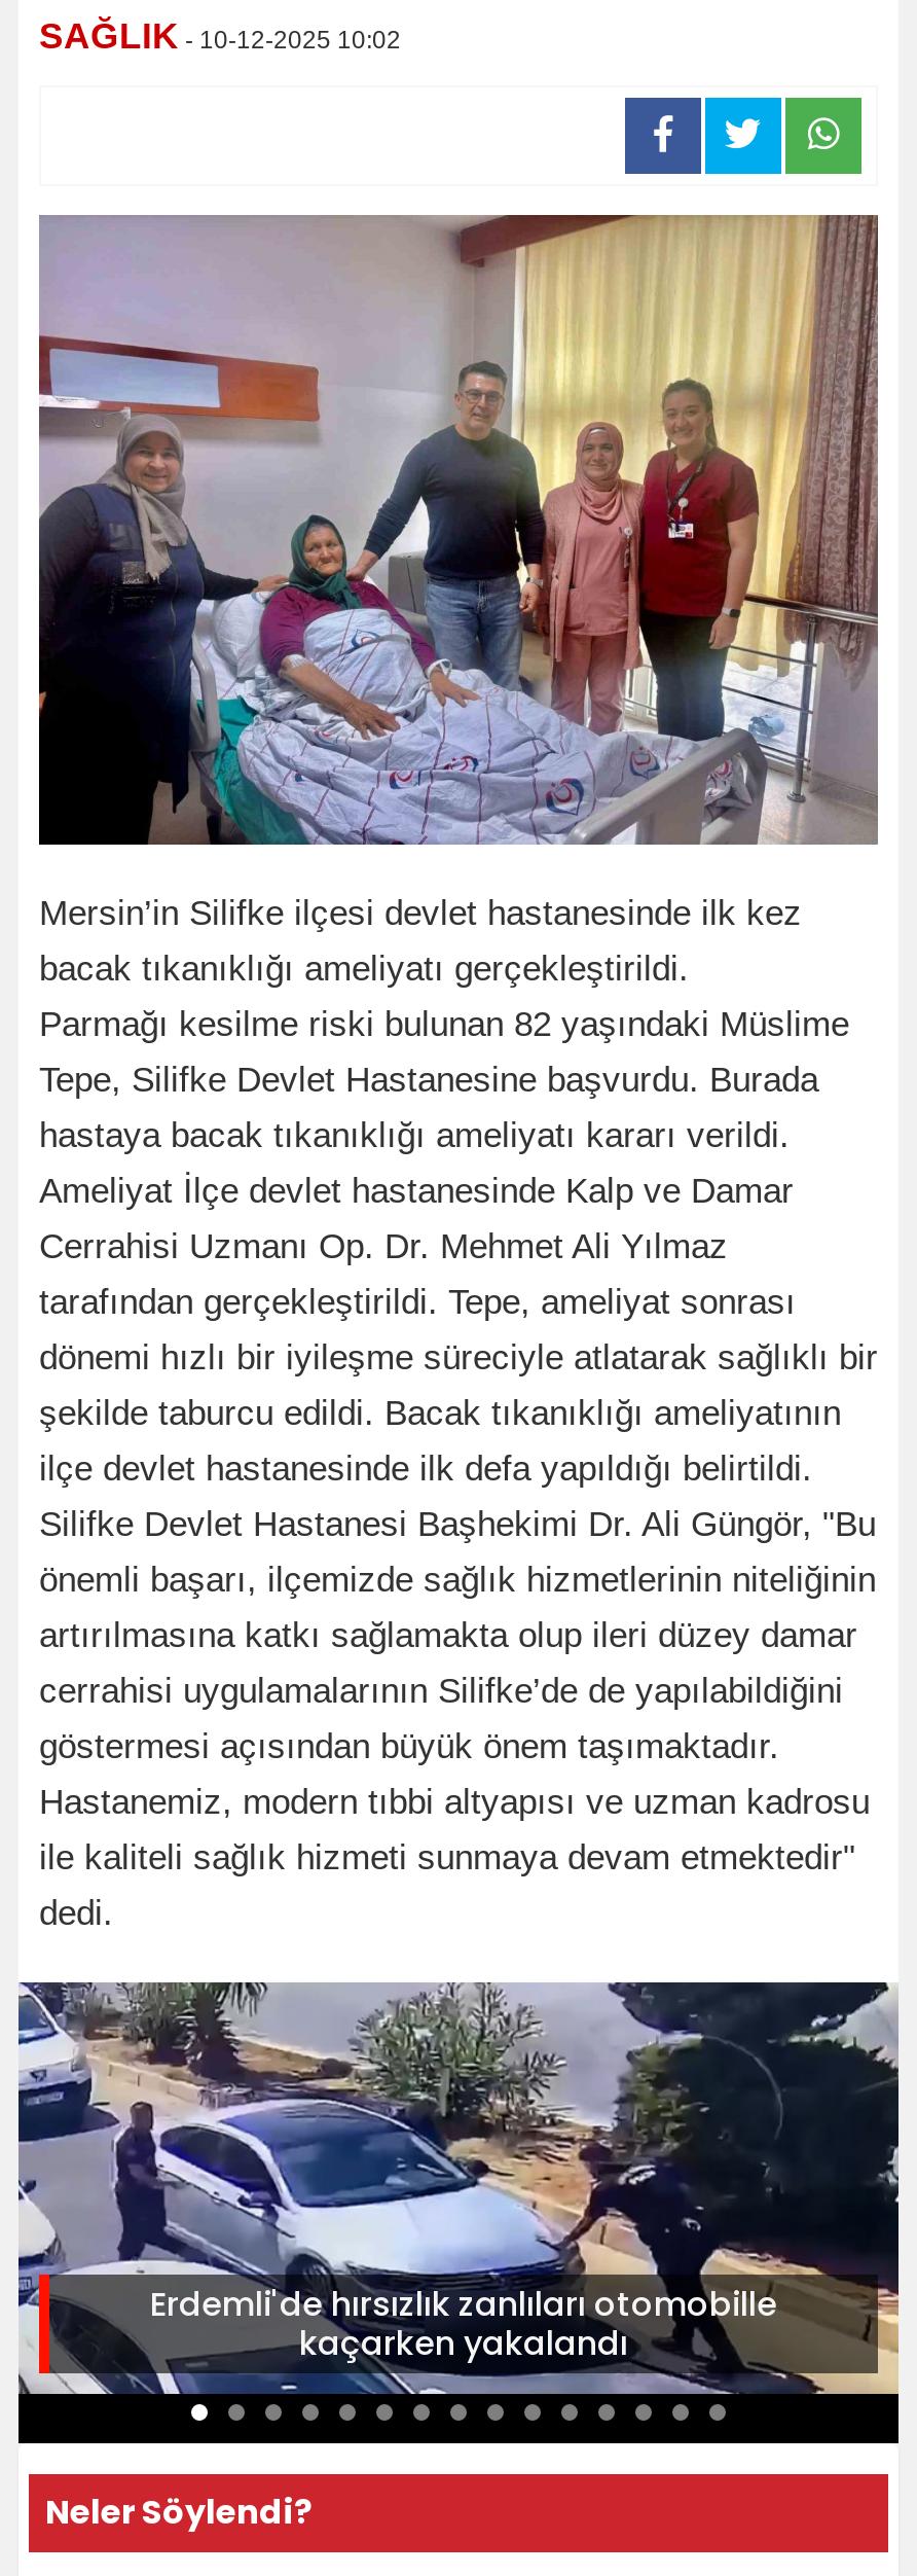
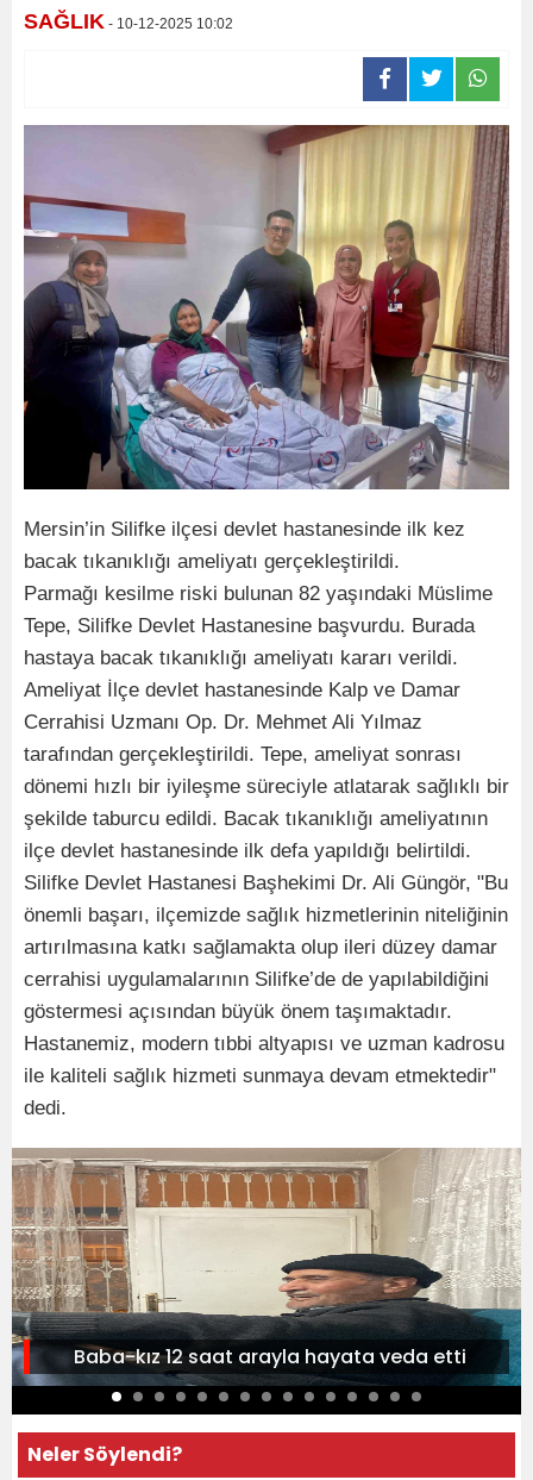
[16,1980,901,2396] [image] | Erdemli'de hırsızlık zanlıları otomobille | kaçarken yakalandı -> [11,1148,522,1386] [image] | Baba-kız 12 saat arayla hayata veda etti

